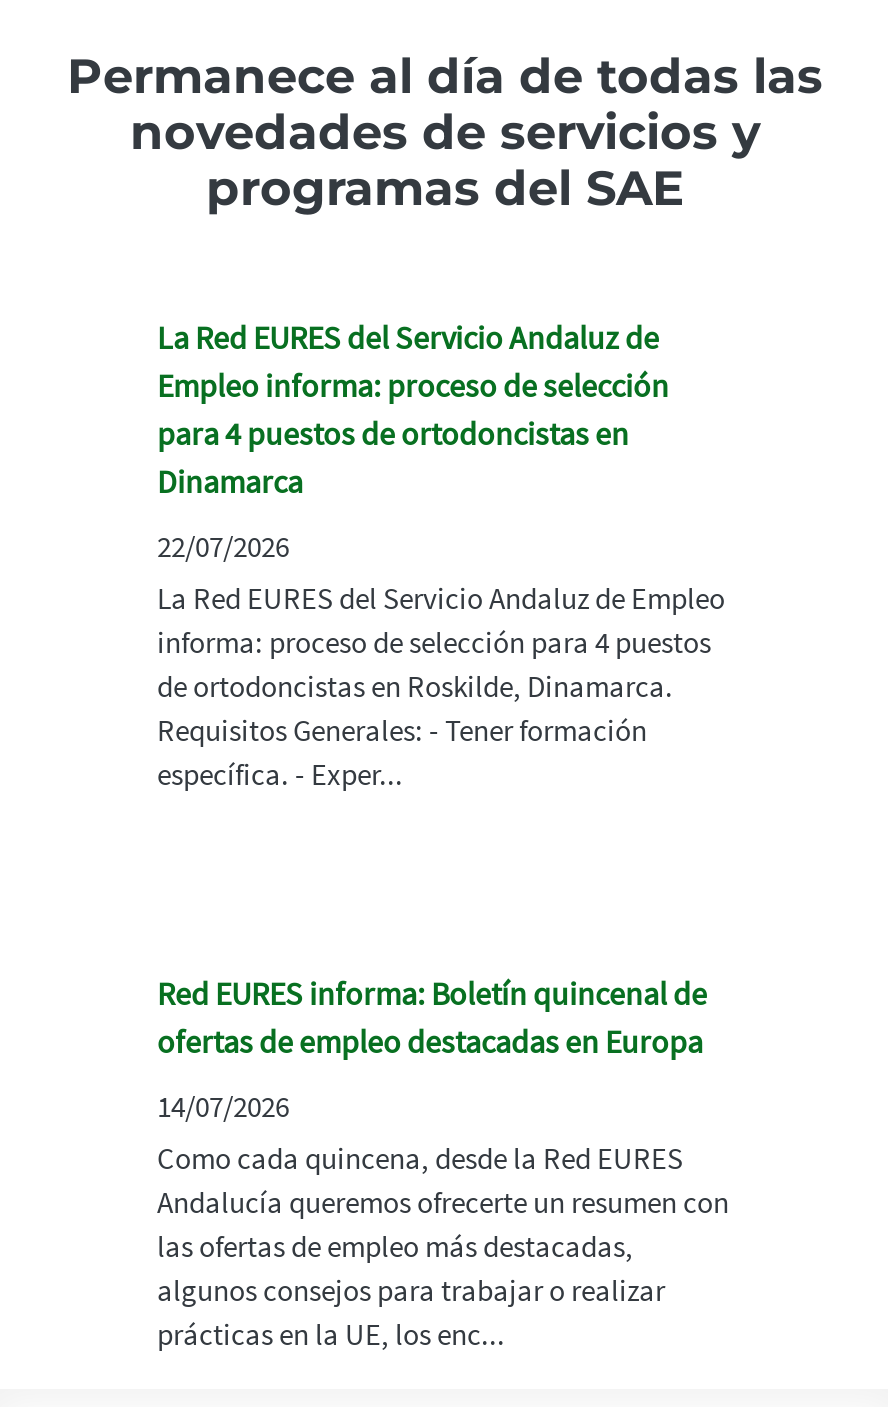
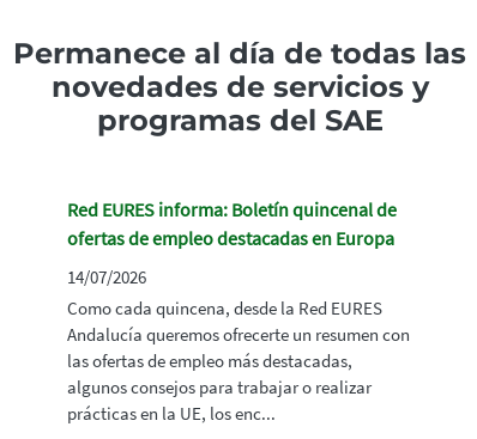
[157,317,725,793] La Red EURES del Servicio Andaluz de | Empleo informa: proceso de selección | para 4 puestos de ortodoncistas en | Dinamarca | 22/07/2026 | La Red EURES del Servicio Andaluz de Empleo | informa: proceso de selección para 4 puestos | de ortodoncistas en Roskilde, Dinamarca. | Requisitos Generales: - Tener formación | específica. - Exper... -> none

